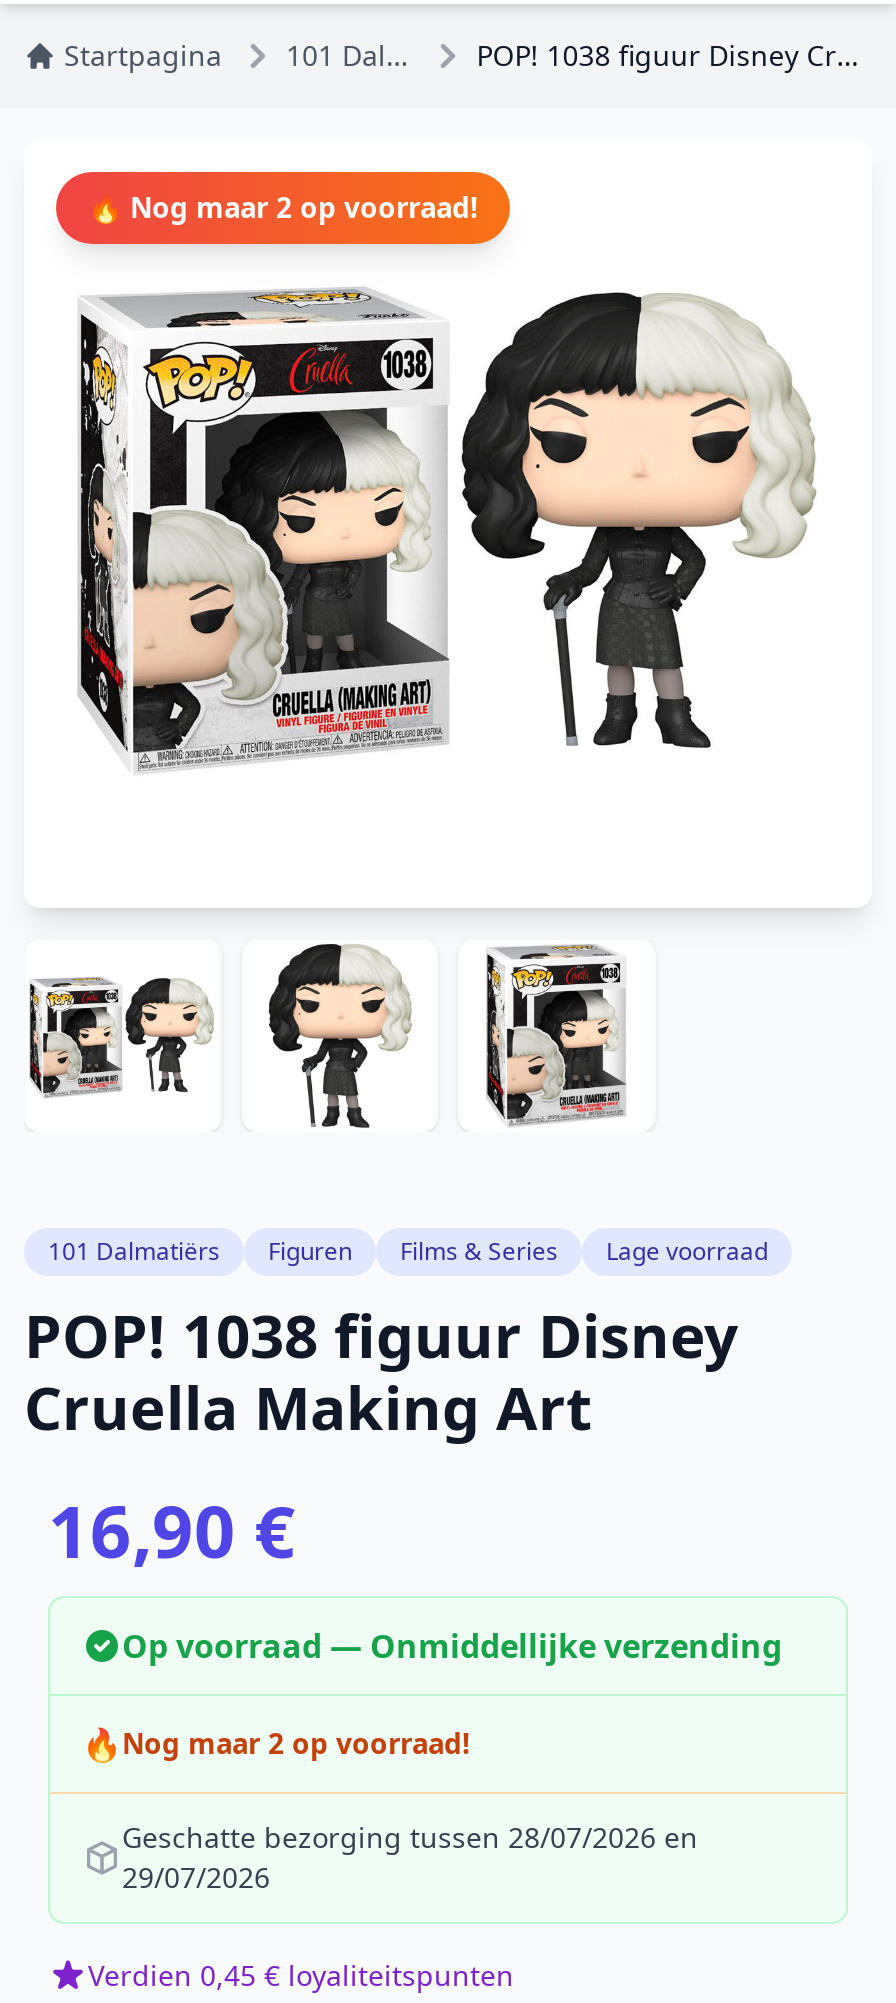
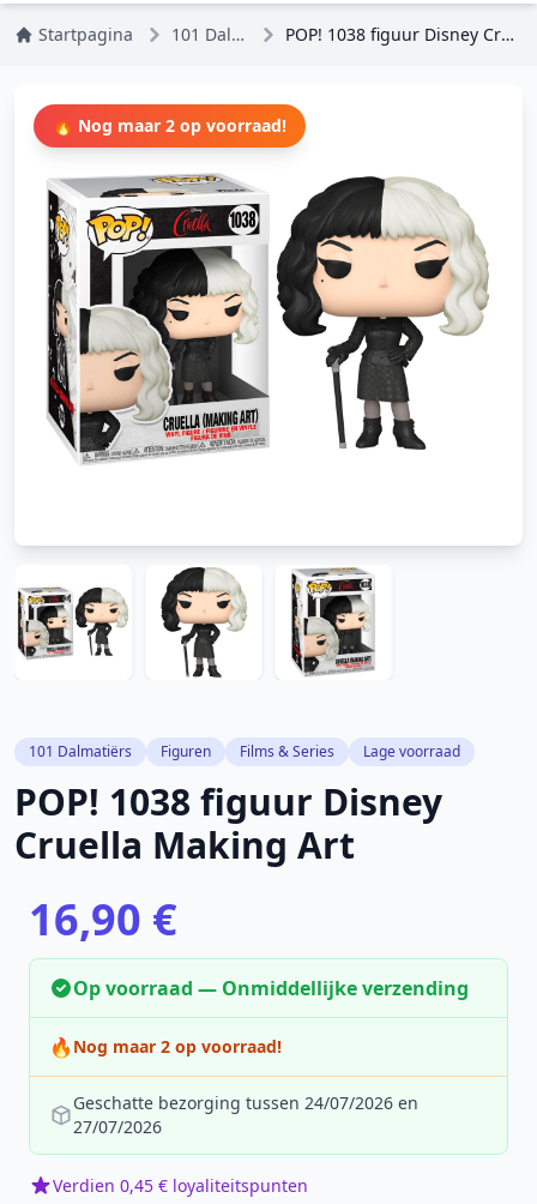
[122,1818,698,1856] Geschatte bezorging tussen 28/07/2026 en -> [73,1091,418,1114] Geschatte bezorging tussen 24/07/2026 en
[122,1858,270,1896] 29/07/2026 -> [73,1115,162,1138] 27/07/2026

